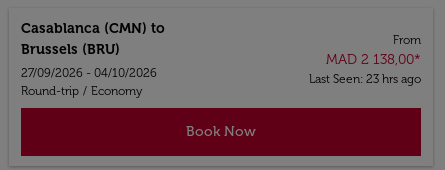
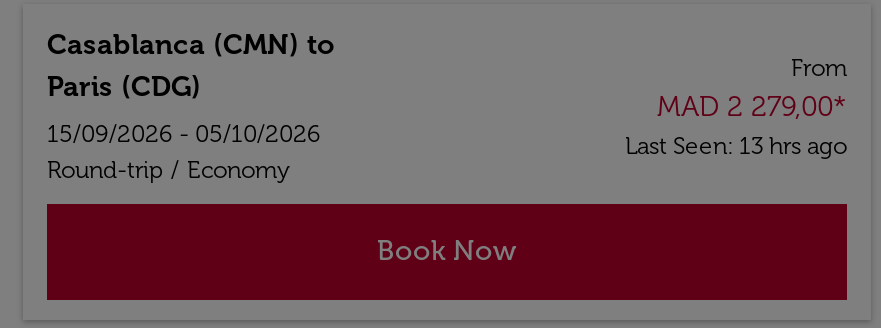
[21,41,120,58] Brussels (BRU) -> [47,70,201,104] Paris (CDG)
[326,50,421,67] MAD 2 138,00* -> [657,89,847,123] MAD 2 279,00*
[21,66,157,80] 27/09/2026 - 04/10/2026 -> [47,120,321,148] 15/09/2026 - 05/10/2026
[309,71,421,85] Last Seen: 23 hrs ago -> [625,131,847,159] Last Seen: 13 hrs ago

